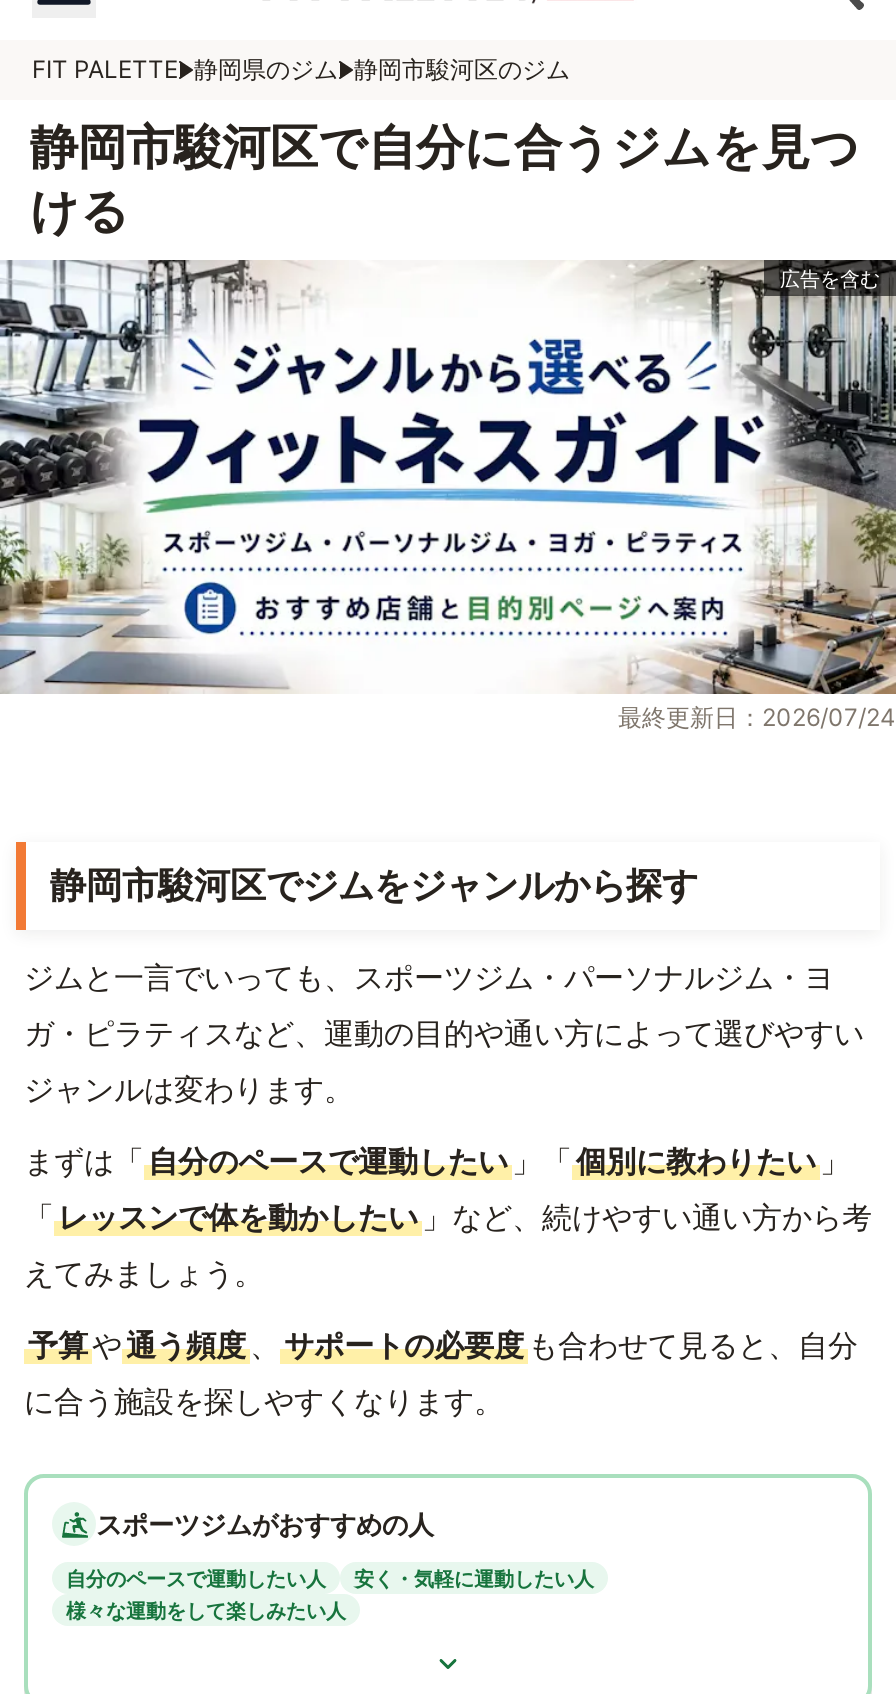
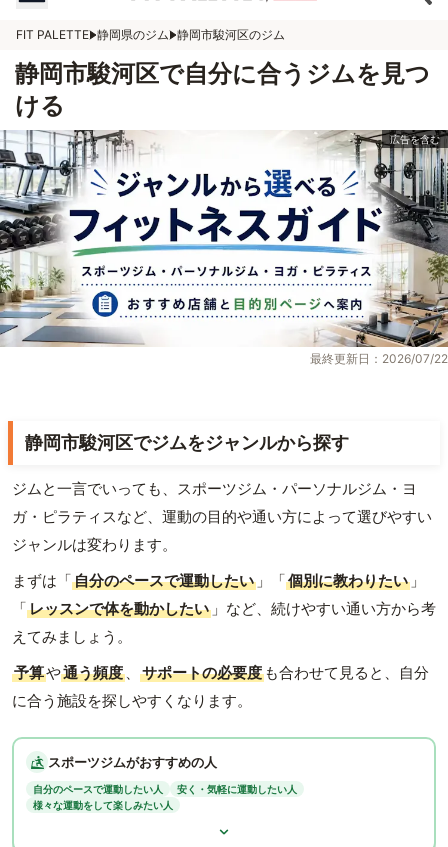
[618,703,896,733] 最終更新日：2026/07/24 -> [310,351,448,366] 最終更新日：2026/07/22

